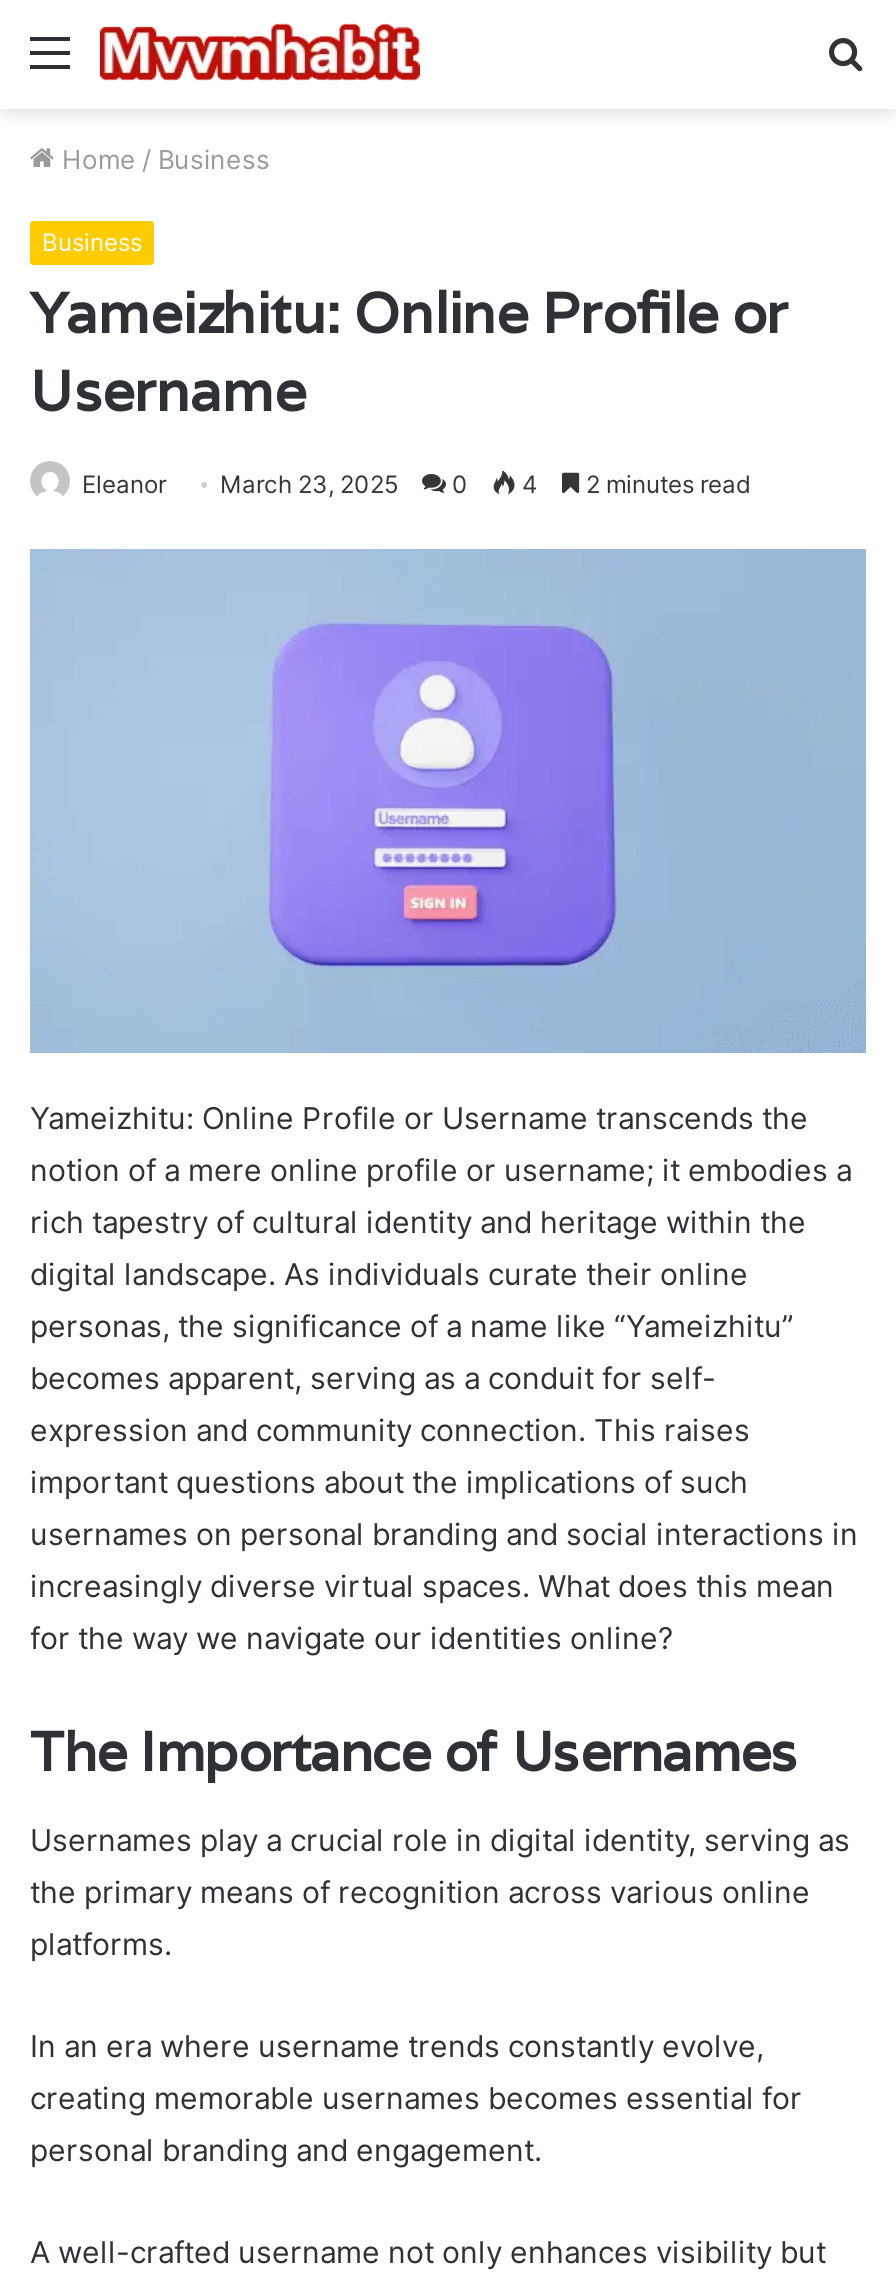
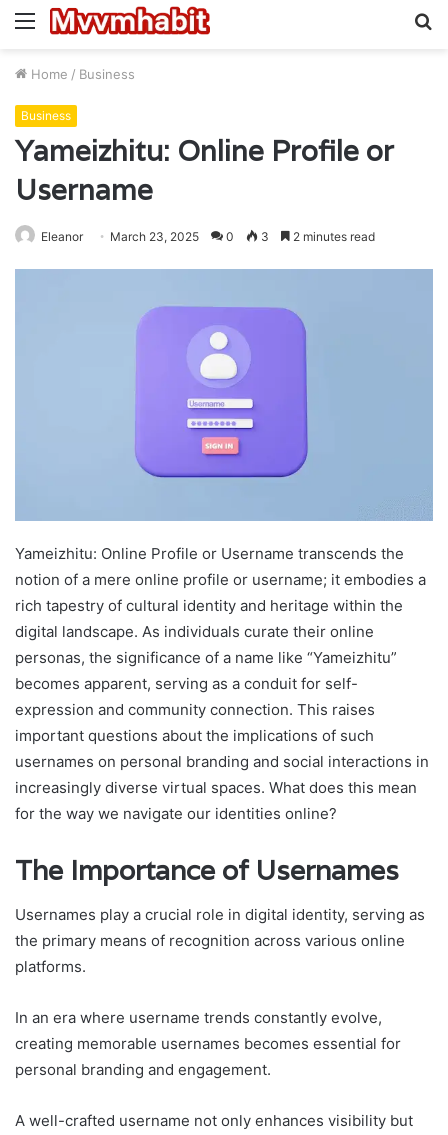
[82,469,750,499] Eleanor March 23, 2025 0 4 2 minutes read -> [41,229,375,244] Eleanor March 23, 2025 0 3 2 minutes read

